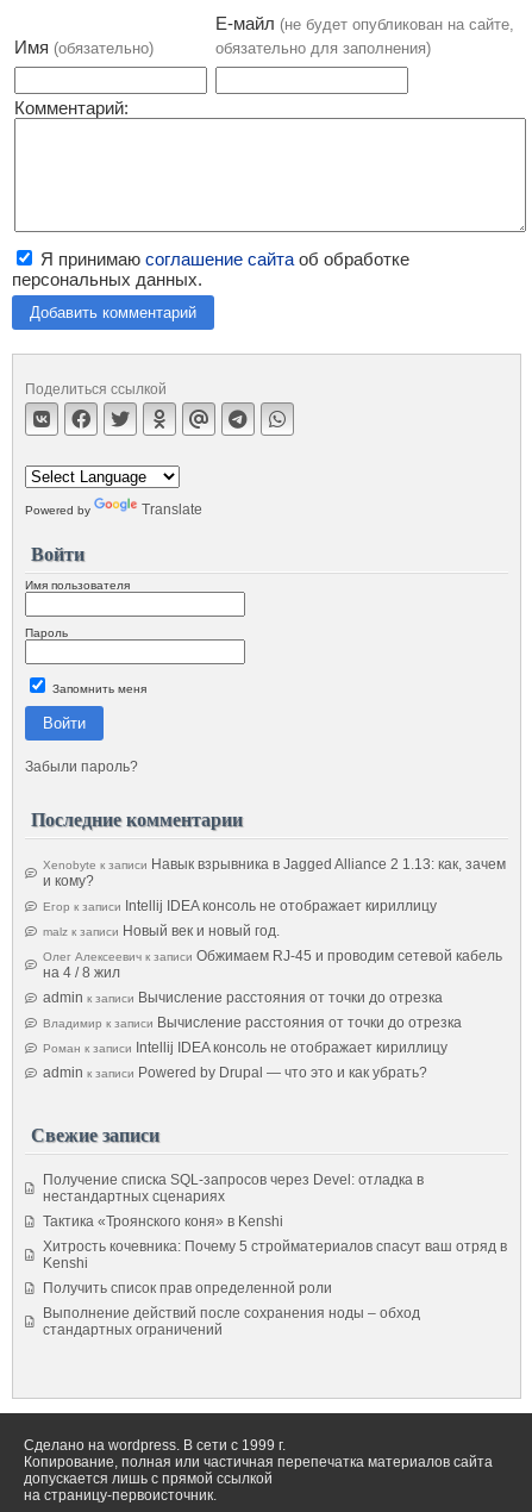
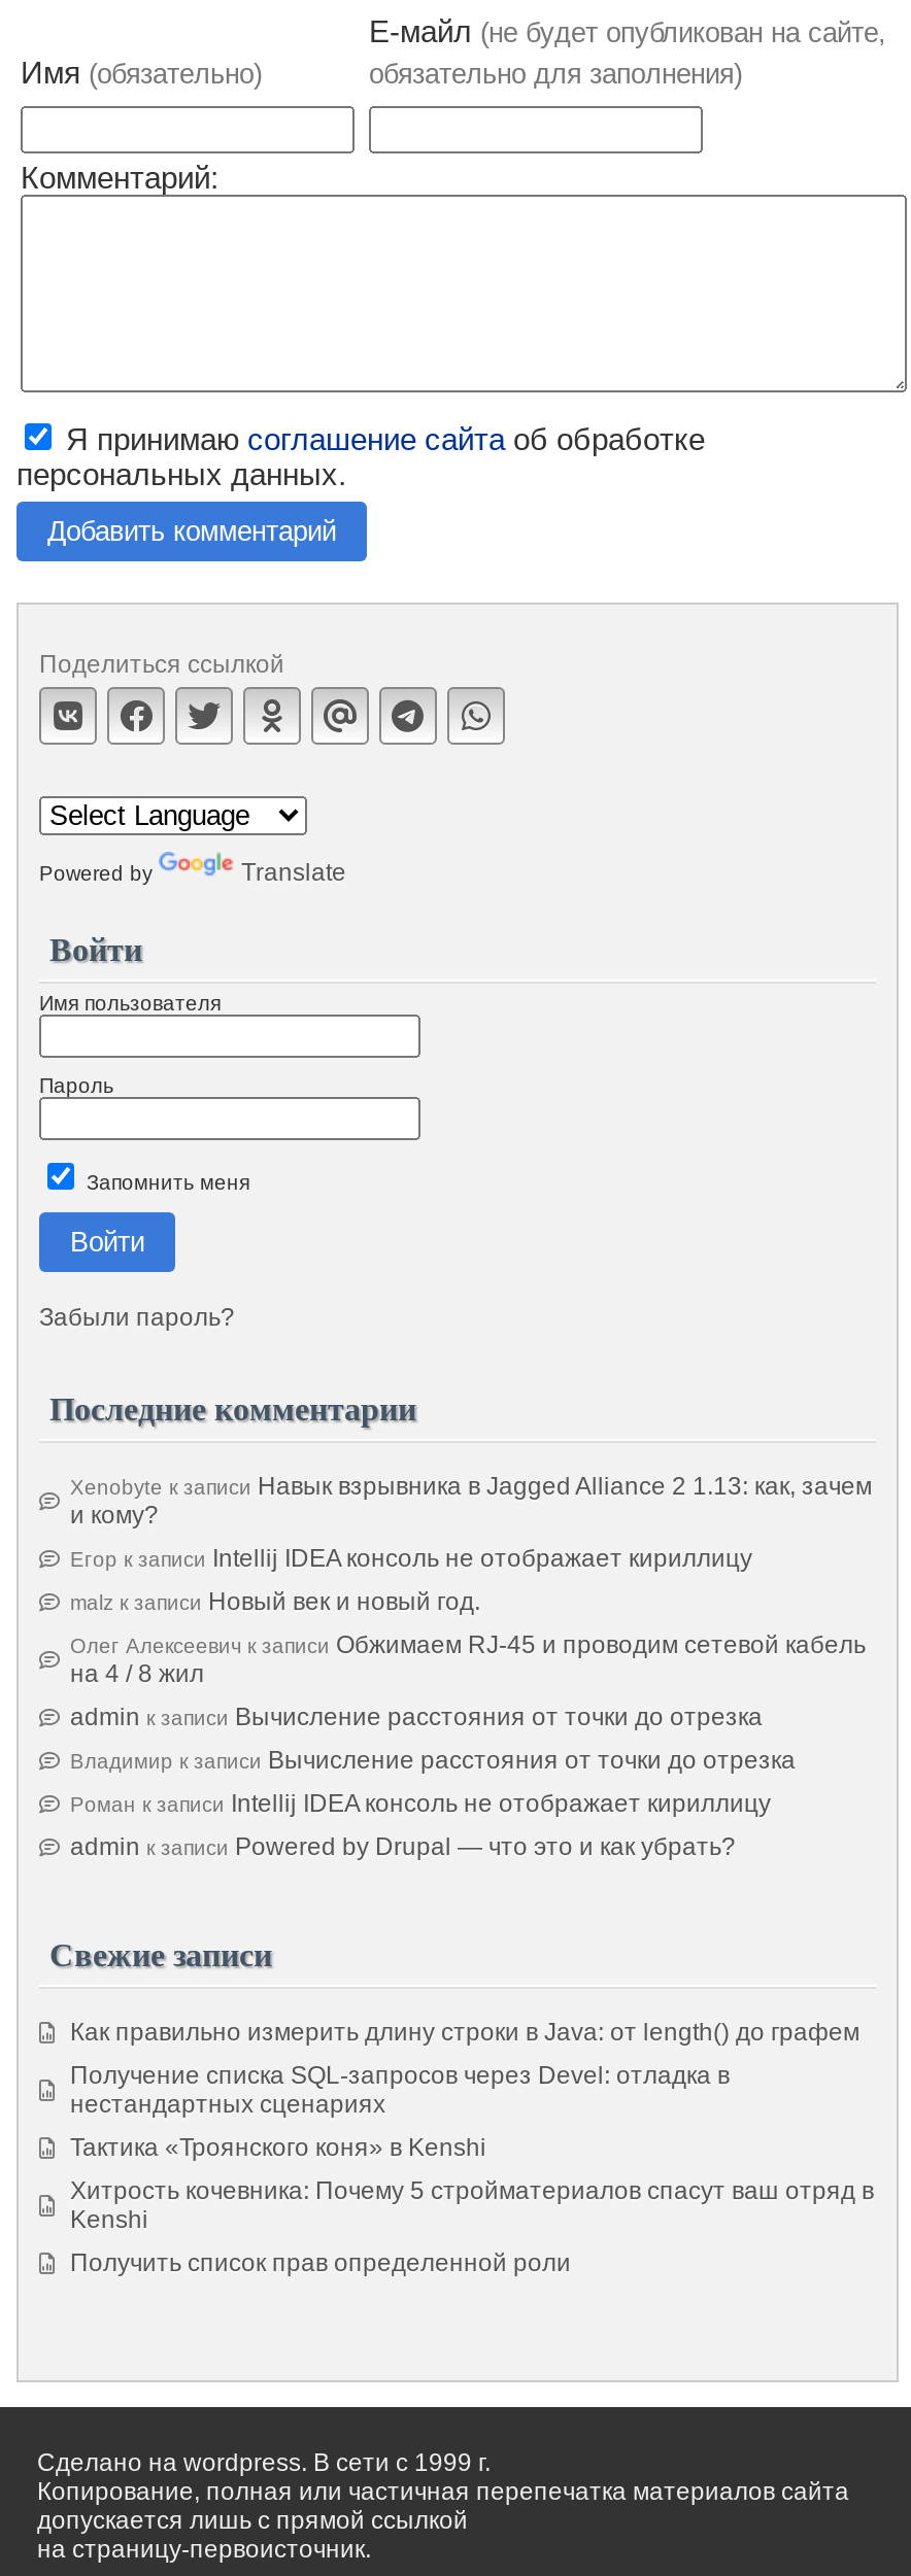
none -> [70,2018,859,2047] Как правильно измерить длину строки в Java: от length() до графем
moved [43,1189,507,1297] -> [70,2090,874,2278]: нестандартных сценариях | Тактика «Троянского коня» в Kenshi | Хитрость кочевника: Почему 5 стройматериалов спасут ваш отряд в | Kenshi | Получить список прав определенной роли
[43,1305,420,1339] Выполнение действий после сохранения ноды – обход | стандартных ограничений -> none

